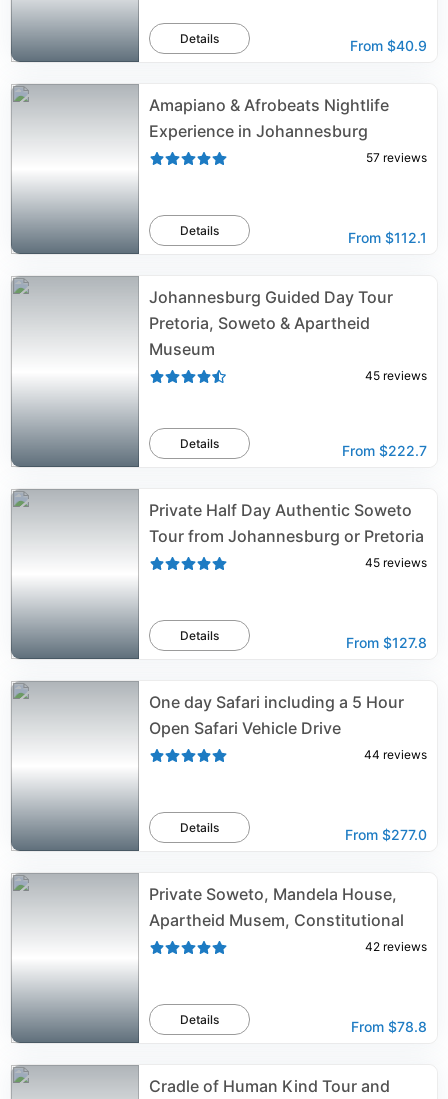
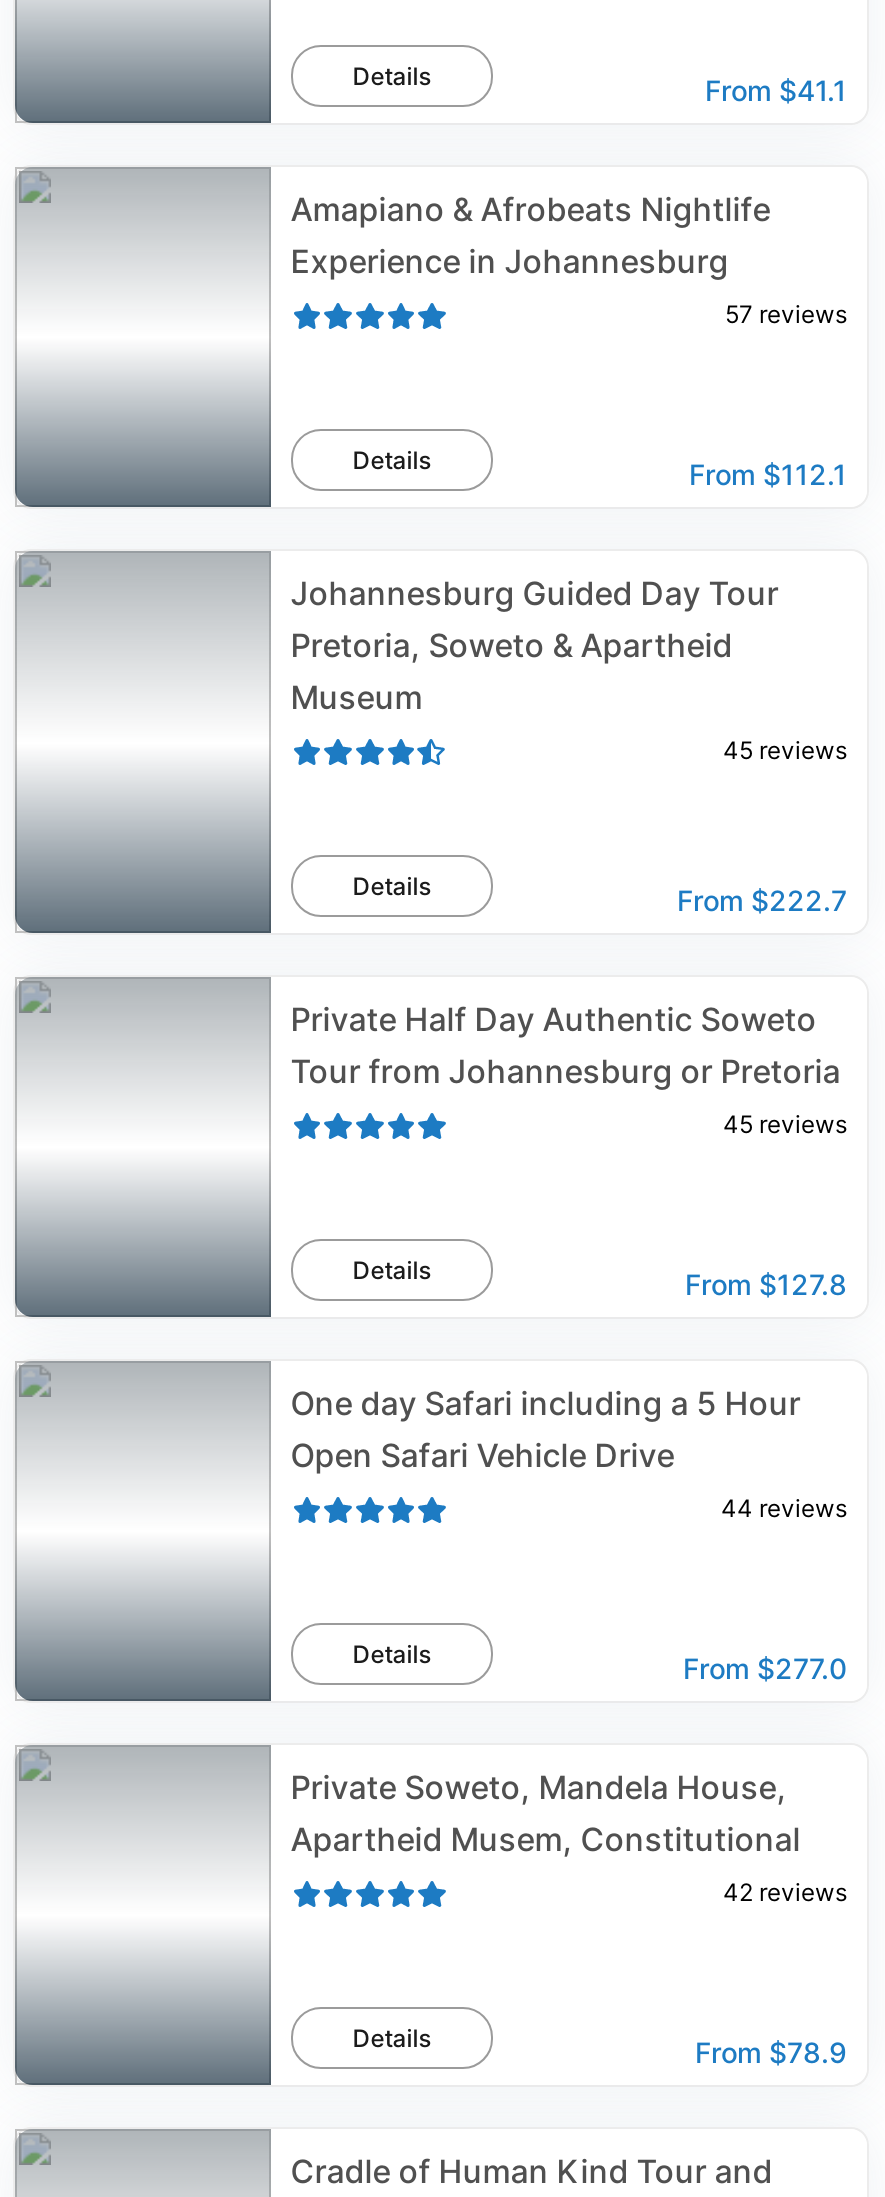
[350,37,427,54] From $40.9 -> [705,73,847,107] From $41.1
[351,1018,427,1035] From $78.8 -> [695,2035,847,2069] From $78.9

